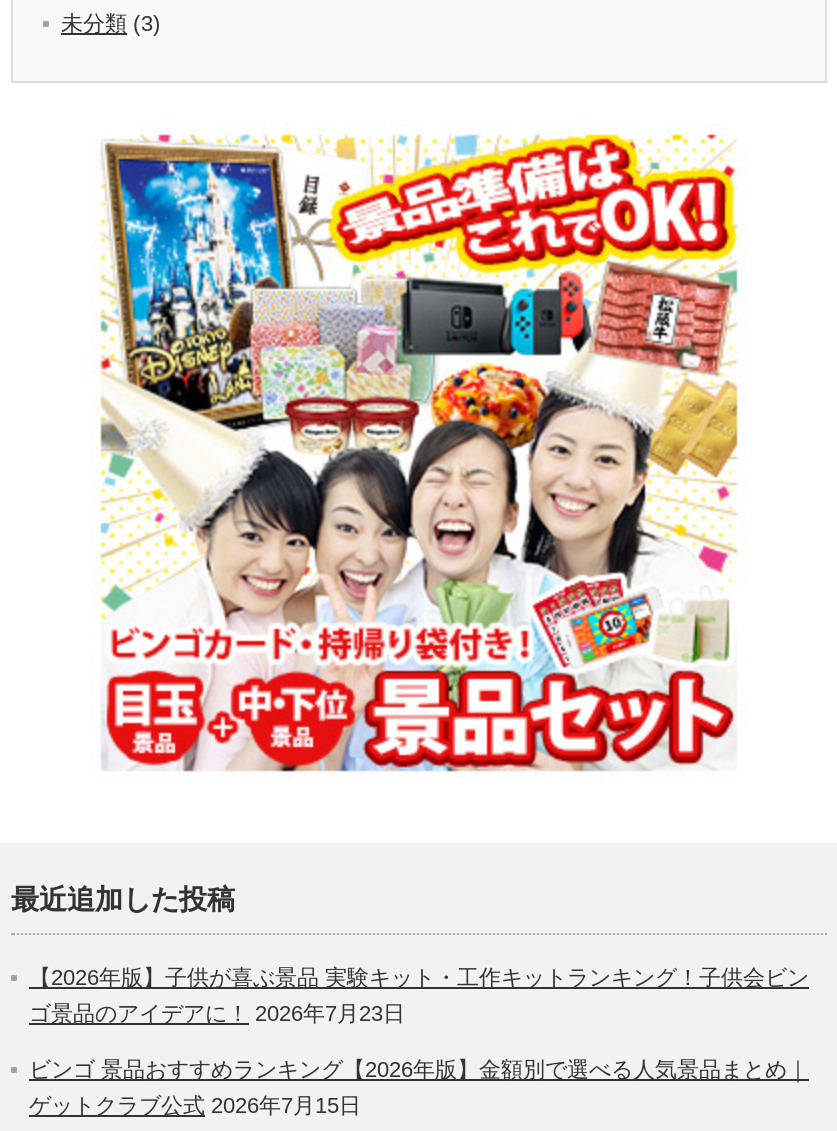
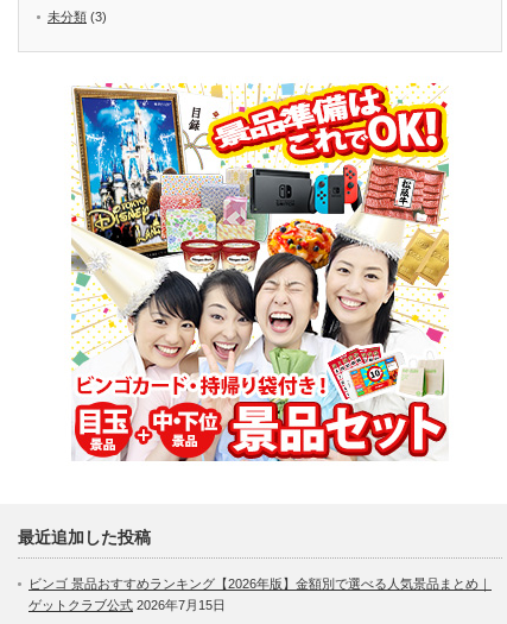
[29,965,809,1025] 【2026年版】子供が喜ぶ景品 実験キット・工作キットランキング！子供会ビン | ゴ景品のアイデアに！ 2026年7月23日 -> none

